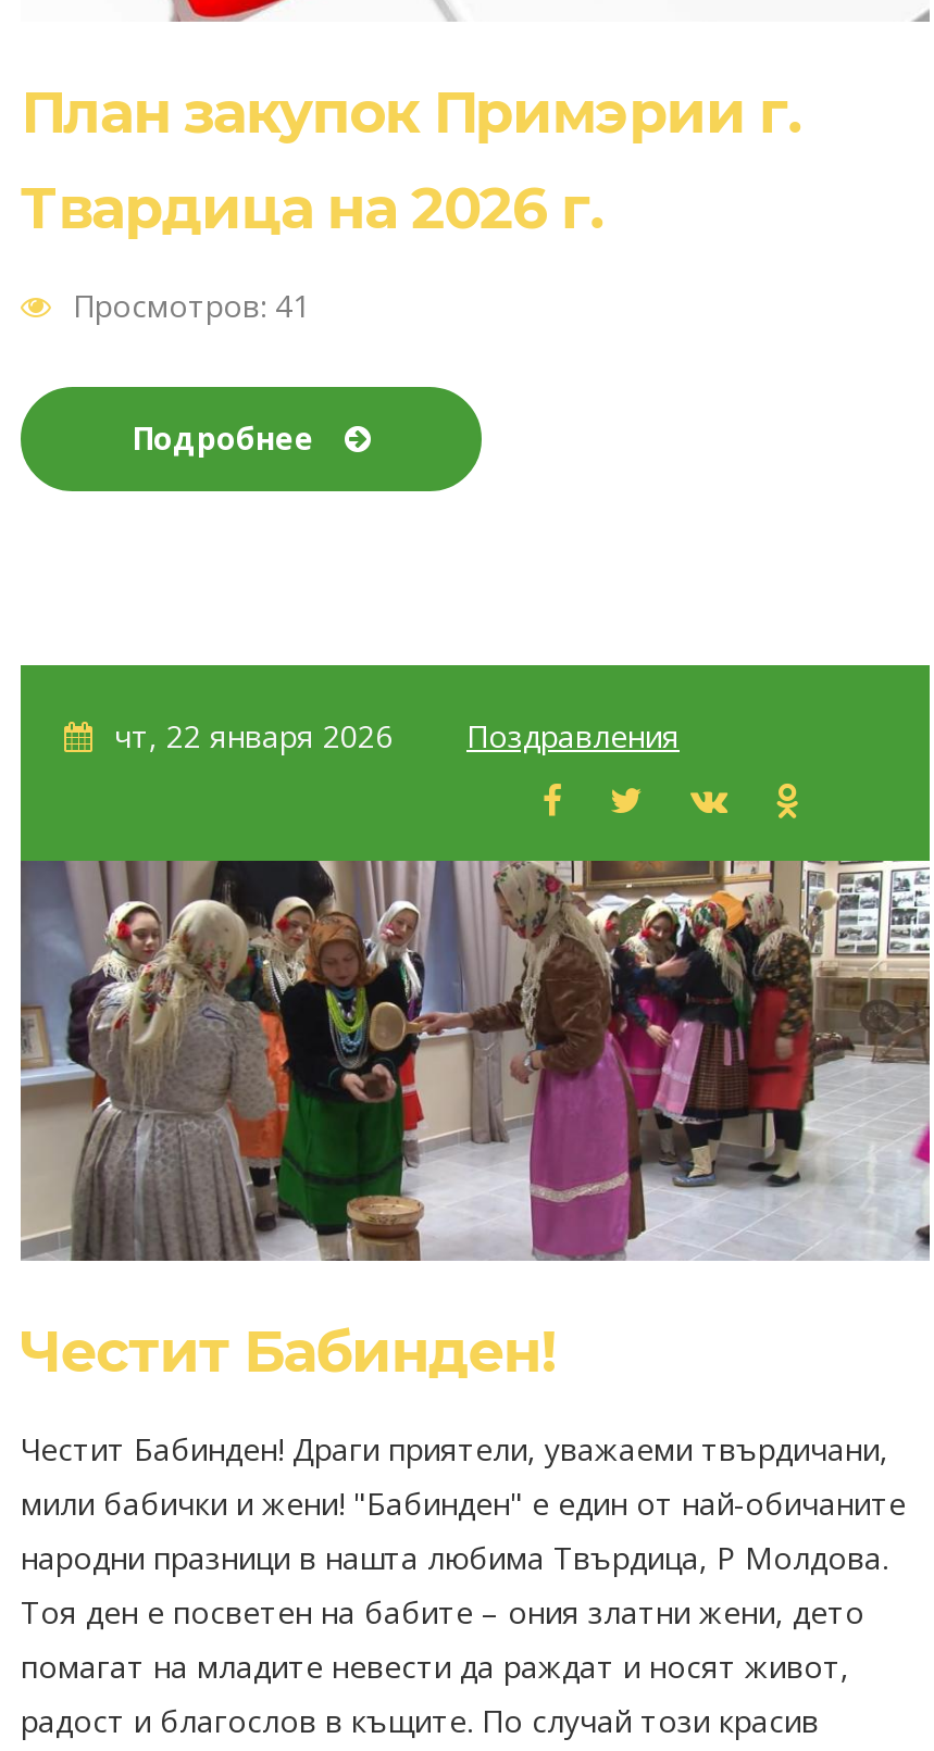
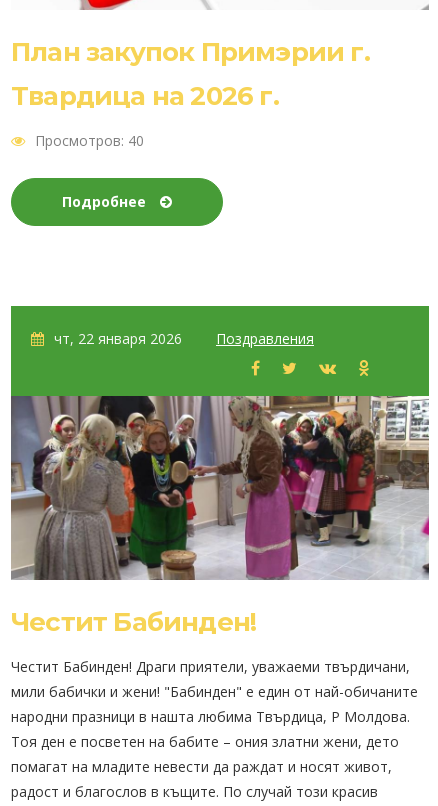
[64,285,310,326] Просмотров: 41 -> [31,131,144,150] Просмотров: 40

